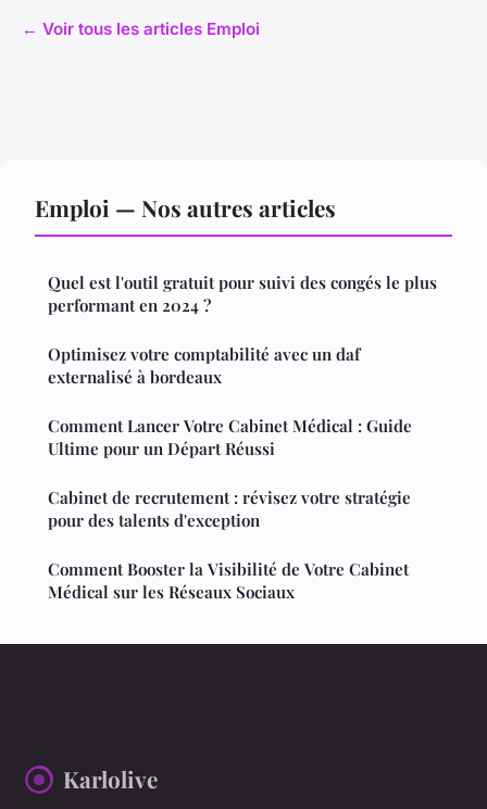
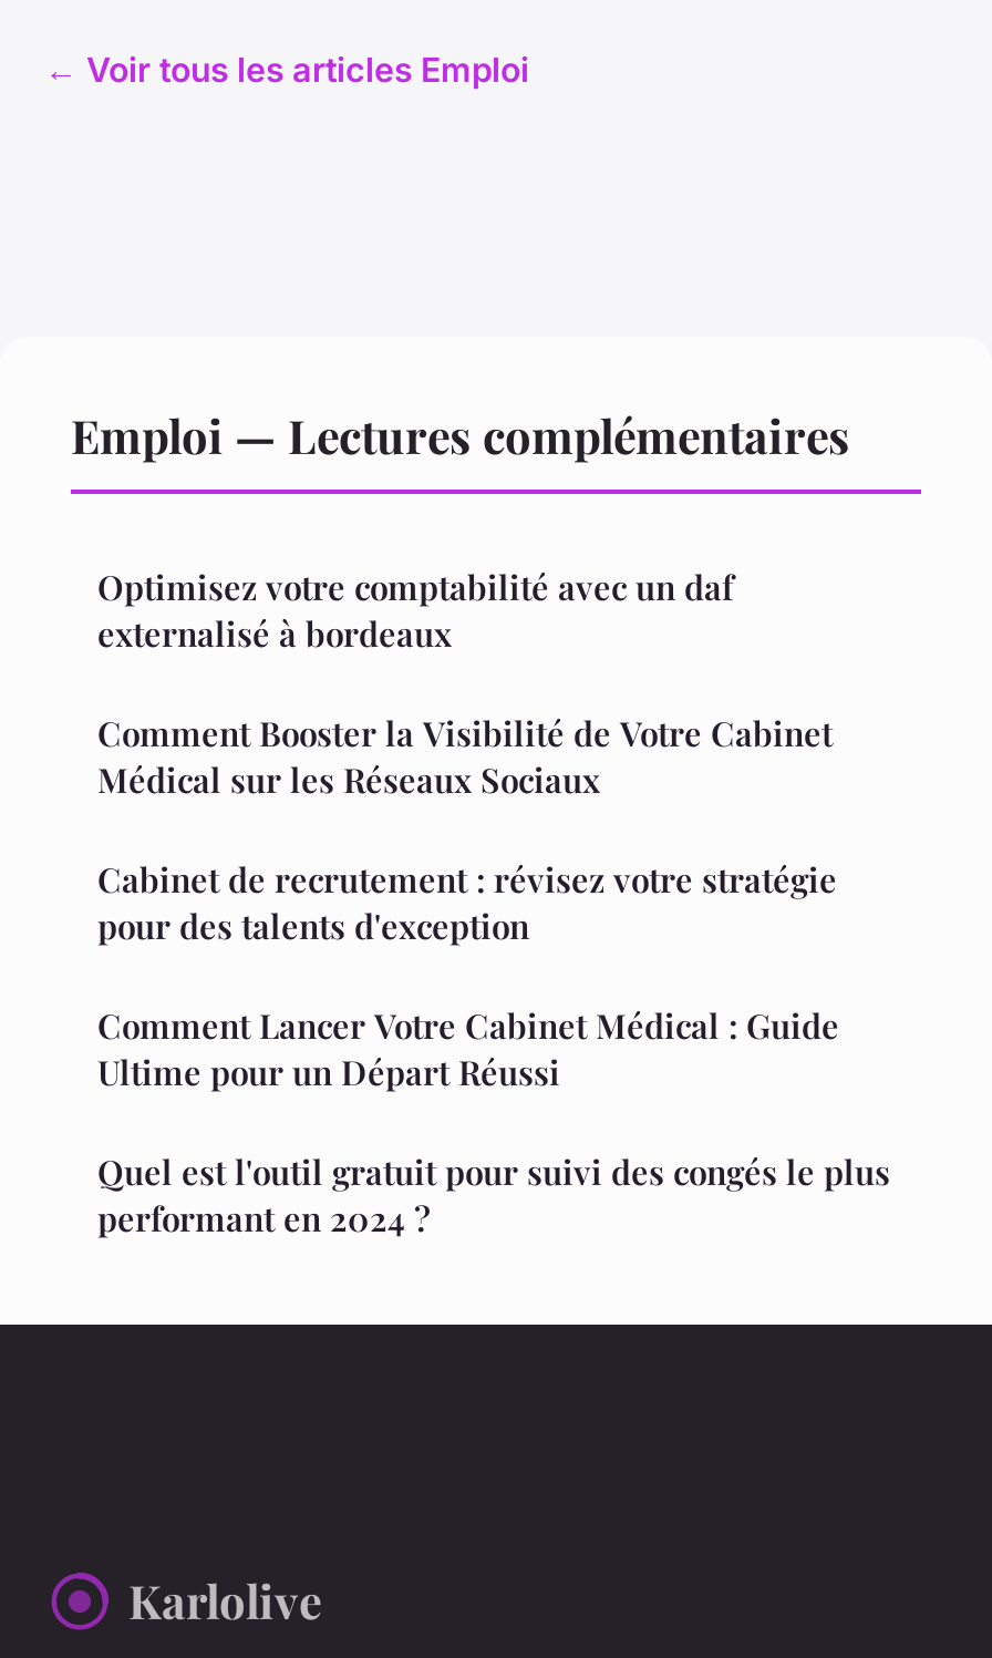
[35,192,336,223] Emploi — Nos autres articles -> [71,404,850,466] Emploi — Lectures complémentaires
moved [48,272,437,316] -> [97,1151,890,1242]: Quel est l'outil gratuit pour suivi des congés le plus | performant en 2024 ?
moved [48,343,412,603] -> [97,566,839,1096]: Optimisez votre comptabilité avec un daf | externalisé à bordeaux | Comment Lancer Votre Cabinet Médical : Guide | Ultime pour un Départ Réussi | Cabinet de recrutement : révisez votre stratégie | pour des talents d'exception | Comment Booster la Visibilité de Votre Cabinet | Médical sur les Réseaux Sociaux

